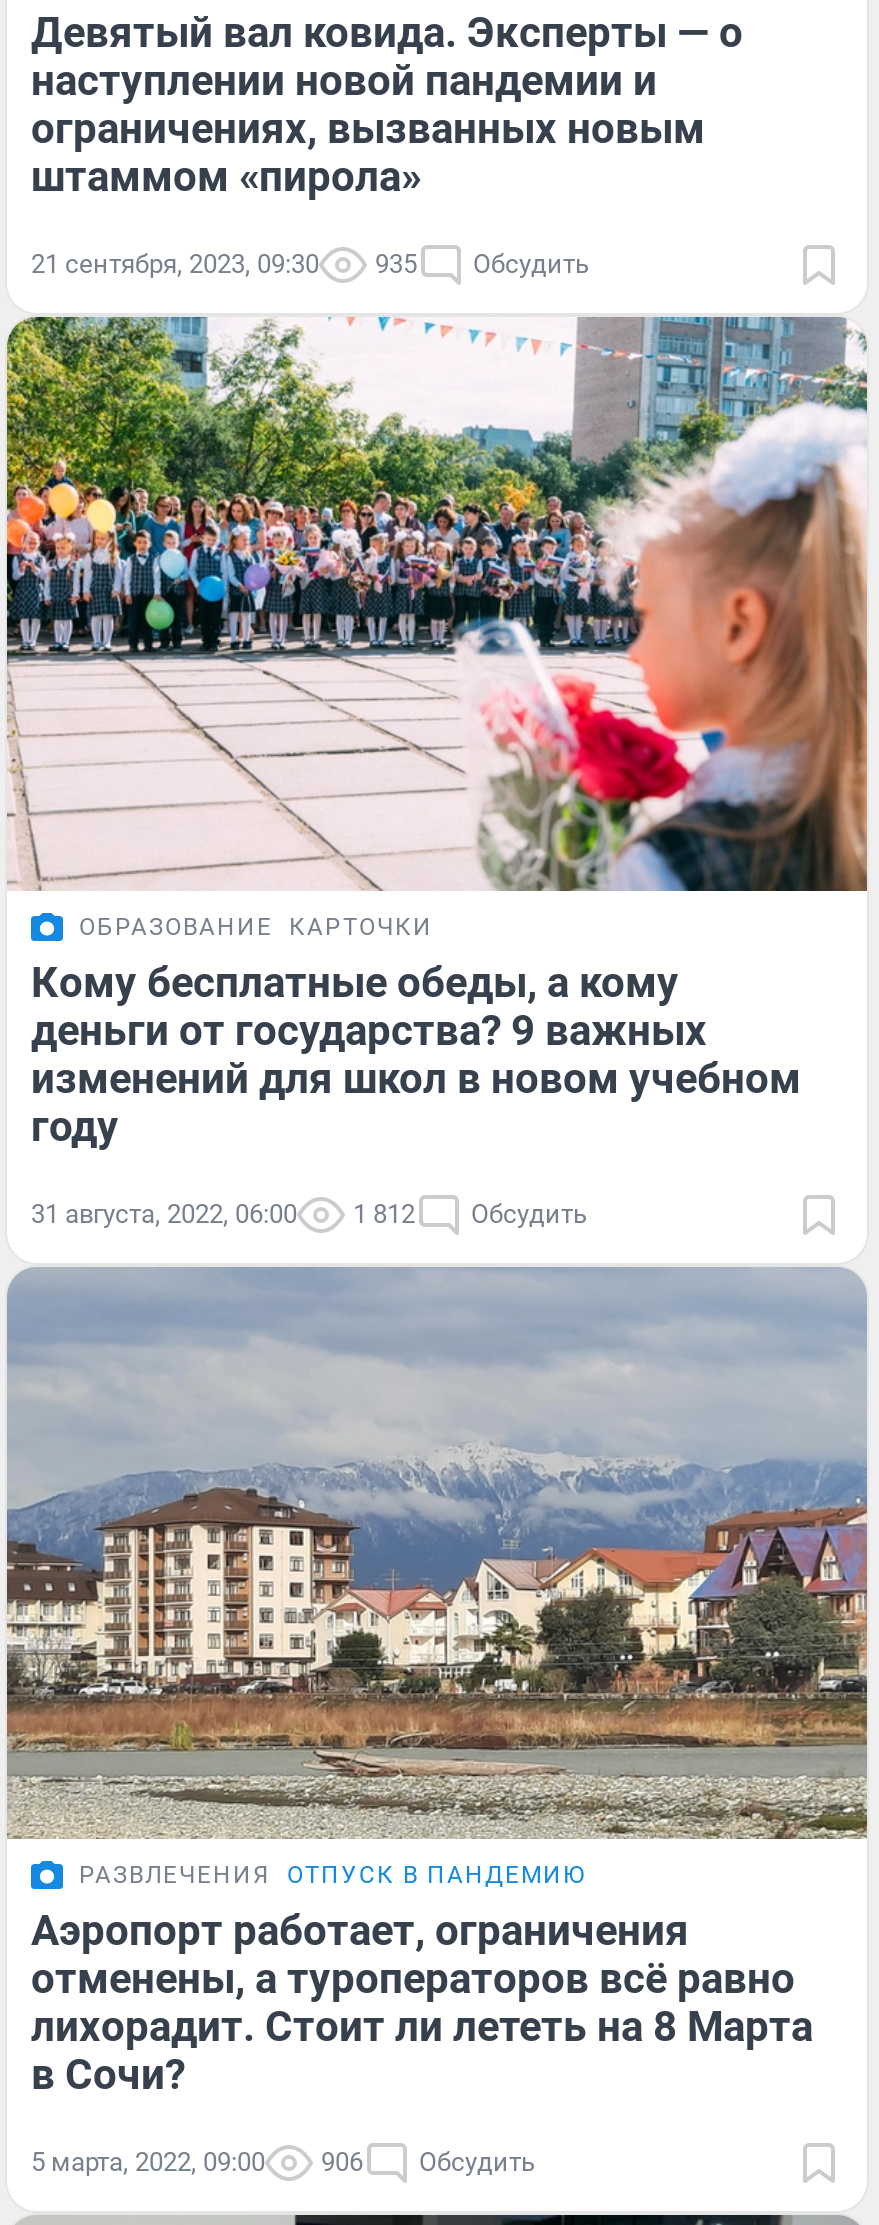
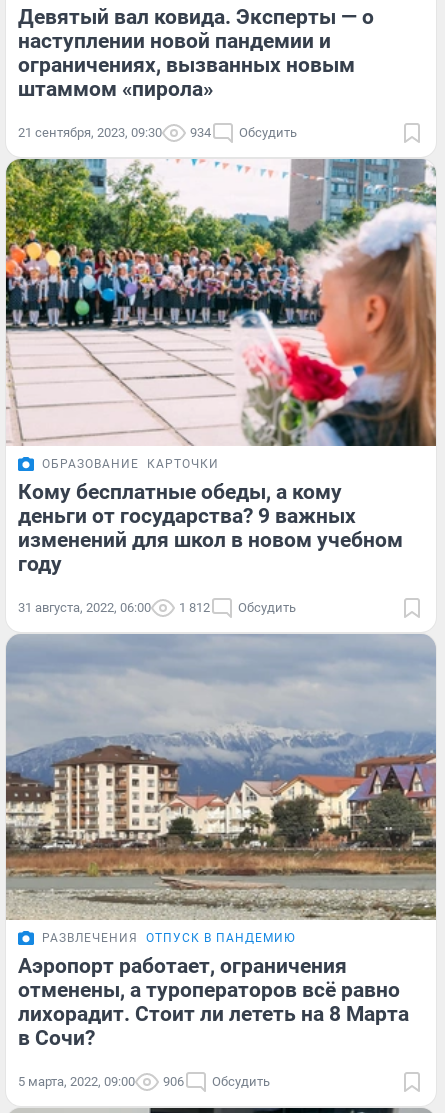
[31,249,589,279] 21 сентября, 2023, 09:30 935 Обсудить -> [18,125,297,140] 21 сентября, 2023, 09:30 934 Обсудить

